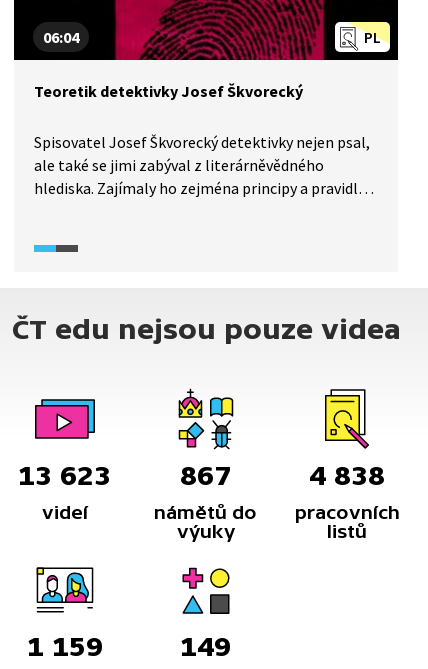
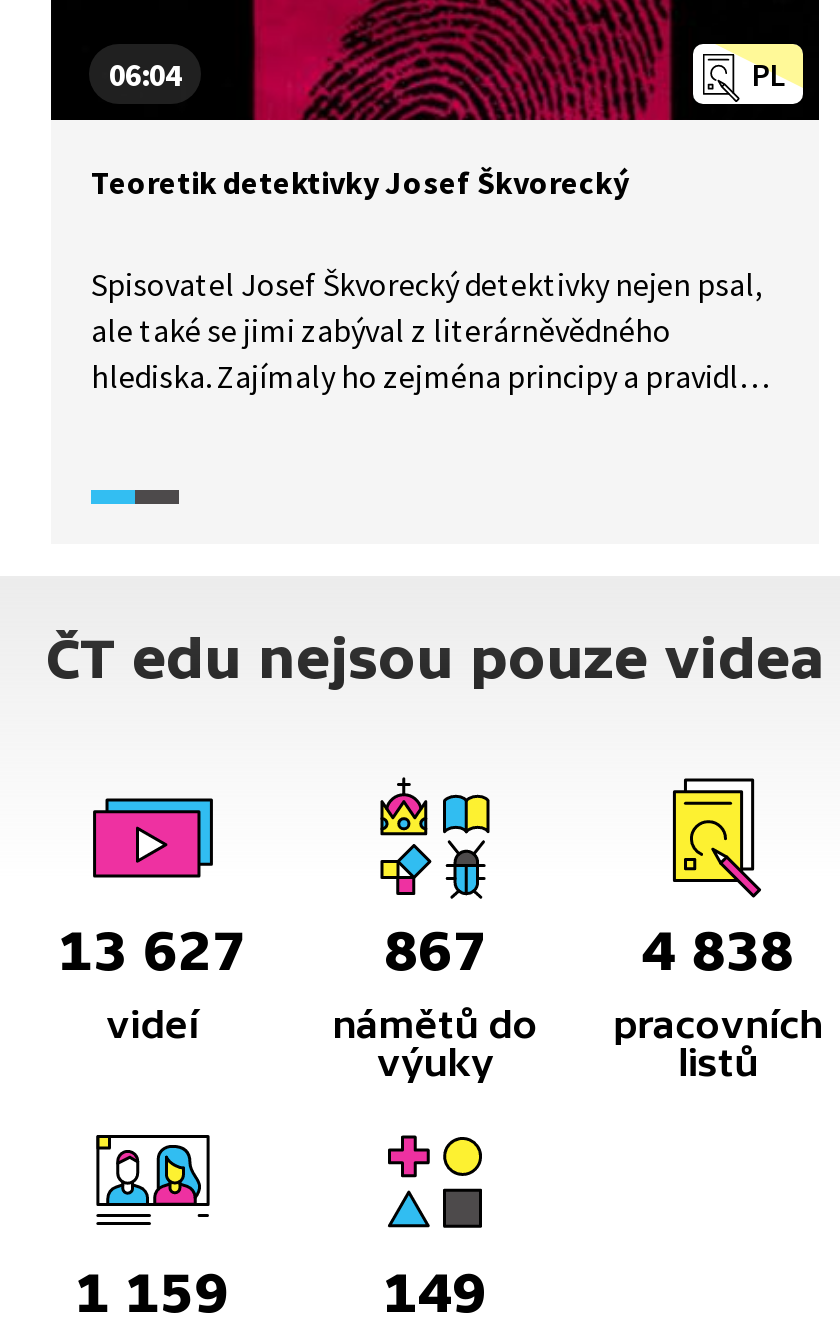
[18,459,111,491] 13 623 -> [59,918,245,982] 13 627

